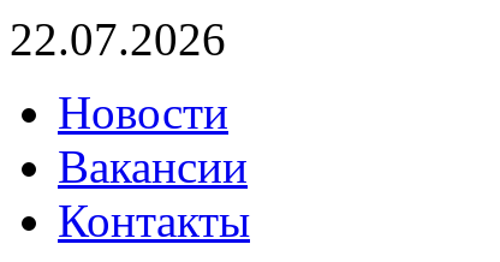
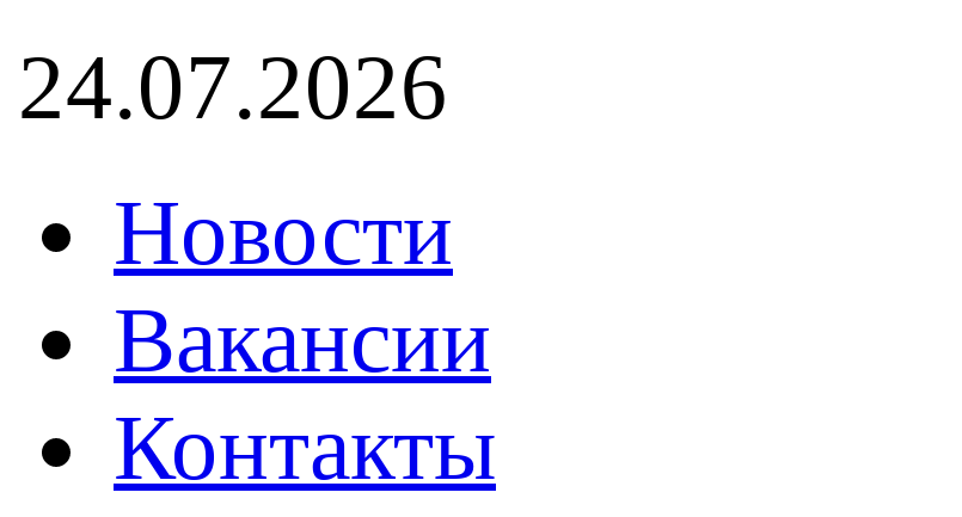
[10,14,226,65] 22.07.2026 -> [18,36,448,138] 24.07.2026

